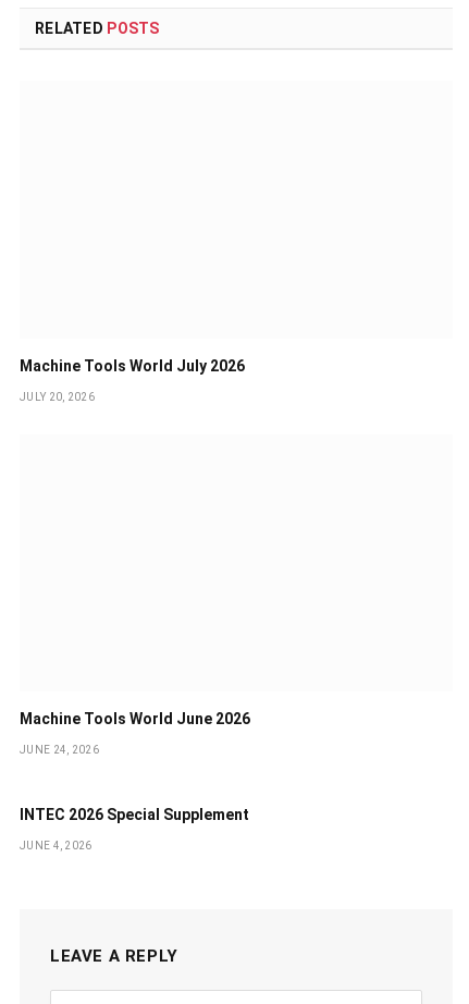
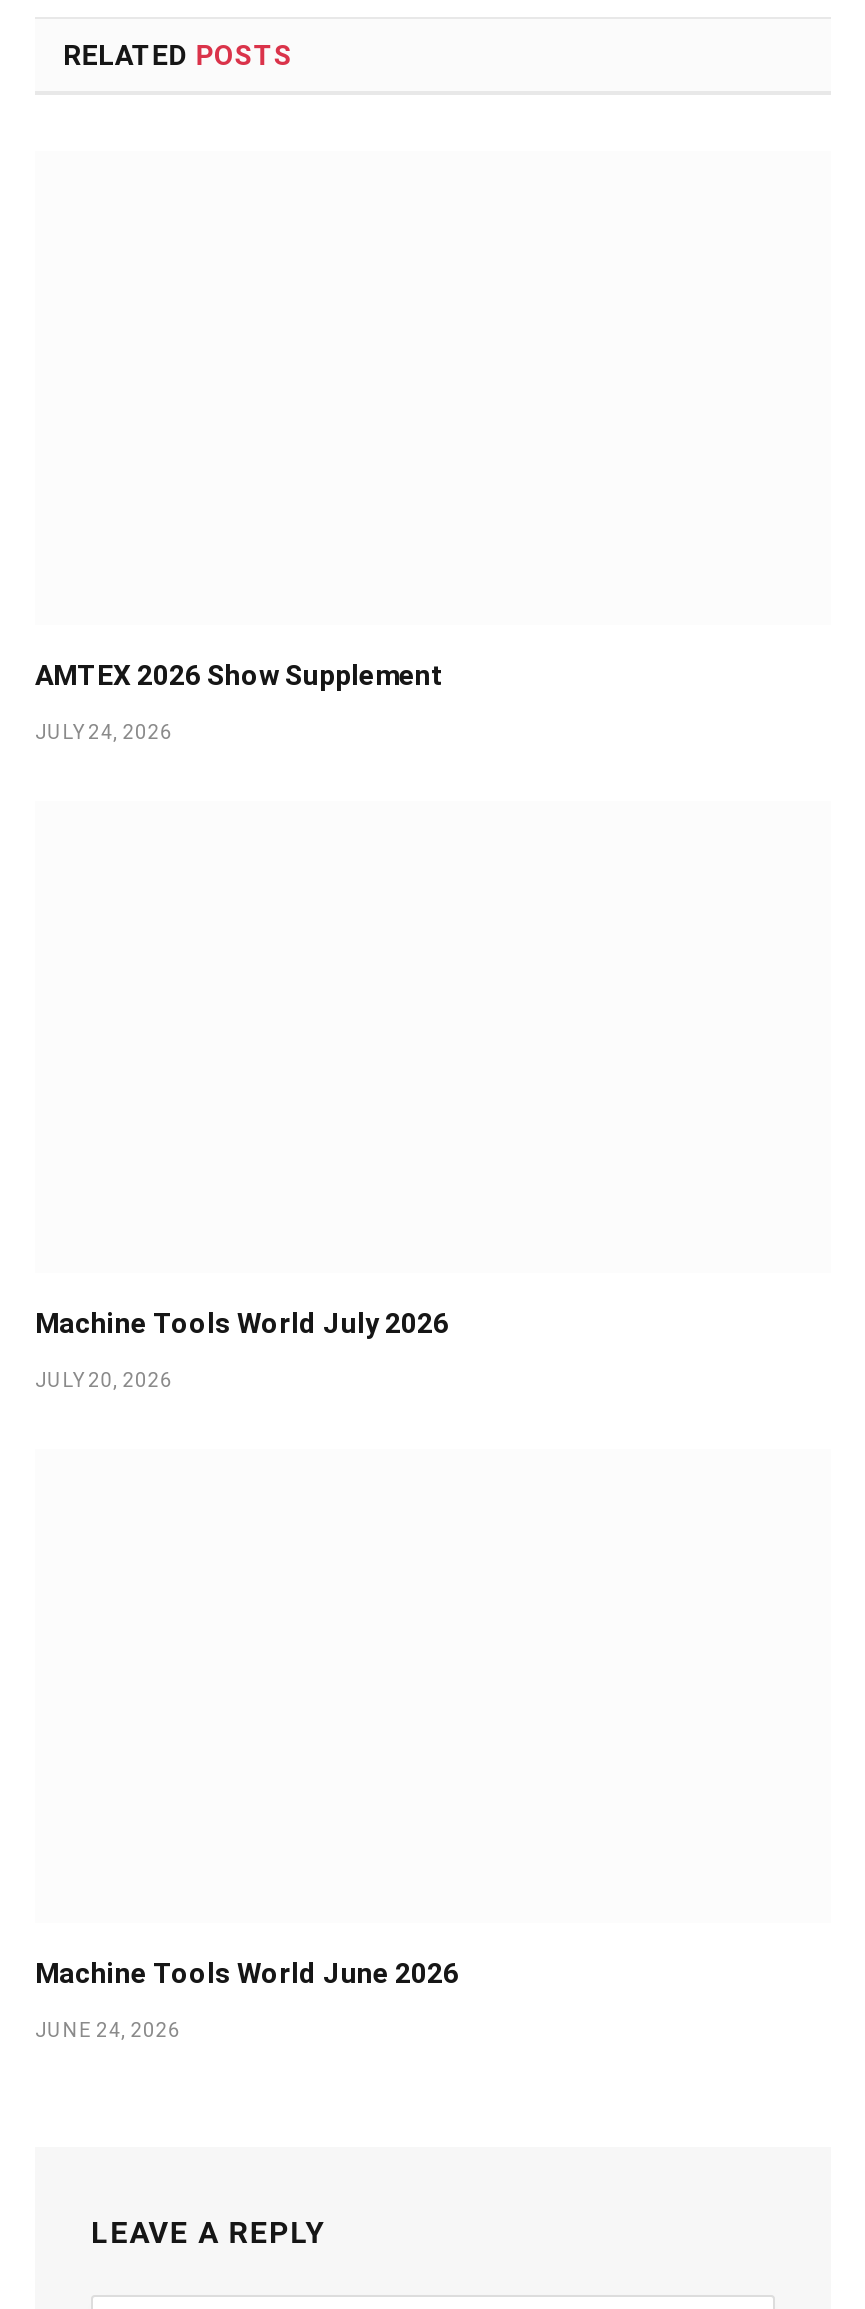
none -> [35,658,443,742] AMTEX 2026 Show Supplement | JULY 24, 2026
moved [20,357,250,756] -> [35,1308,459,2042]: Machine Tools World July 2026 | JULY 20, 2026 | Machine Tools World June 2026 | JUNE 24, 2026
[20,806,249,852] INTEC 2026 Special Supplement | JUNE 4, 2026 -> none

